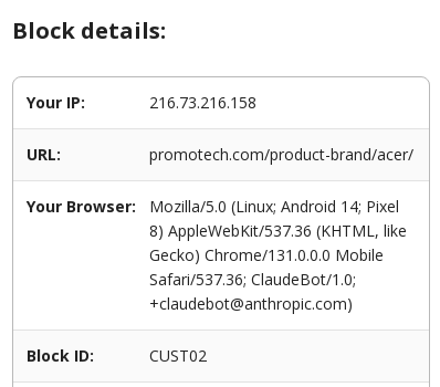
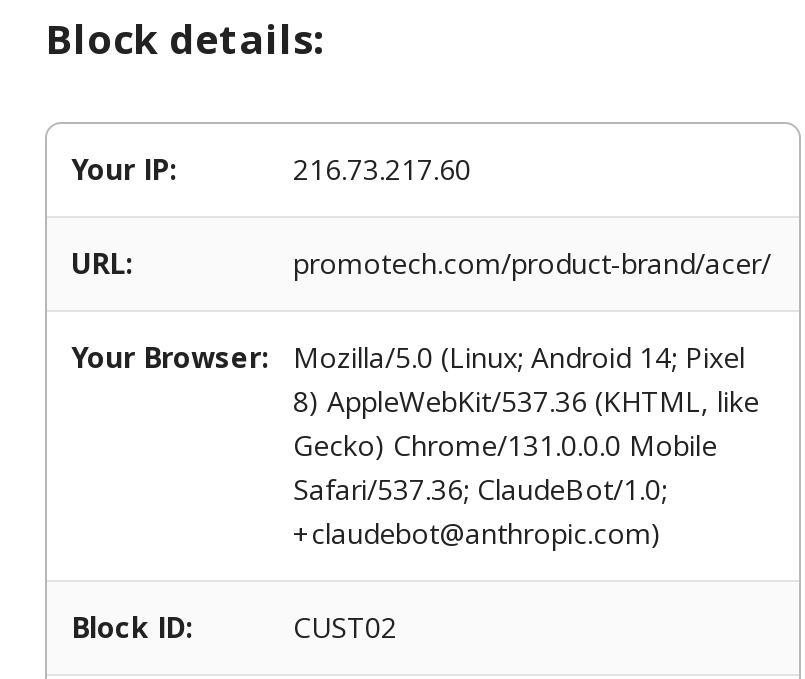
[149,92,256,113] 216.73.216.158 -> [293,150,471,188] 216.73.217.60

